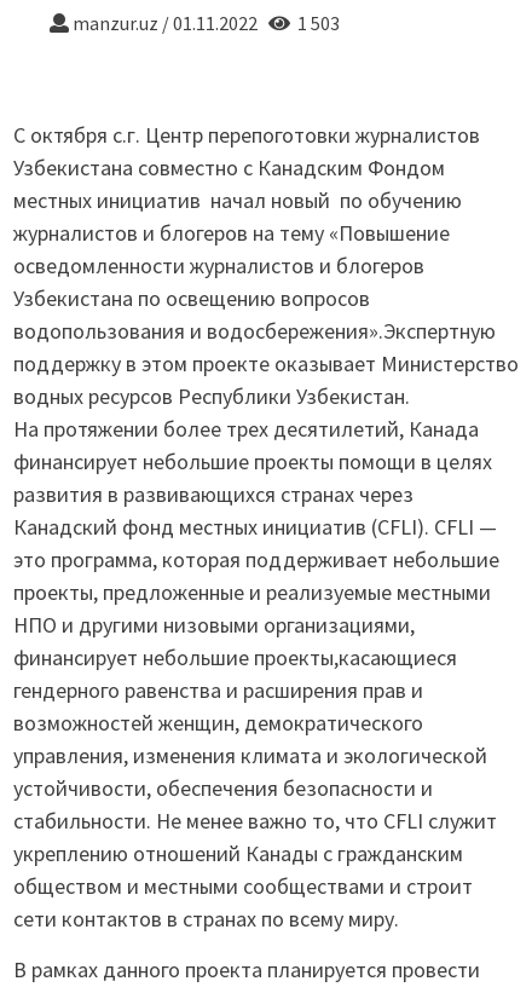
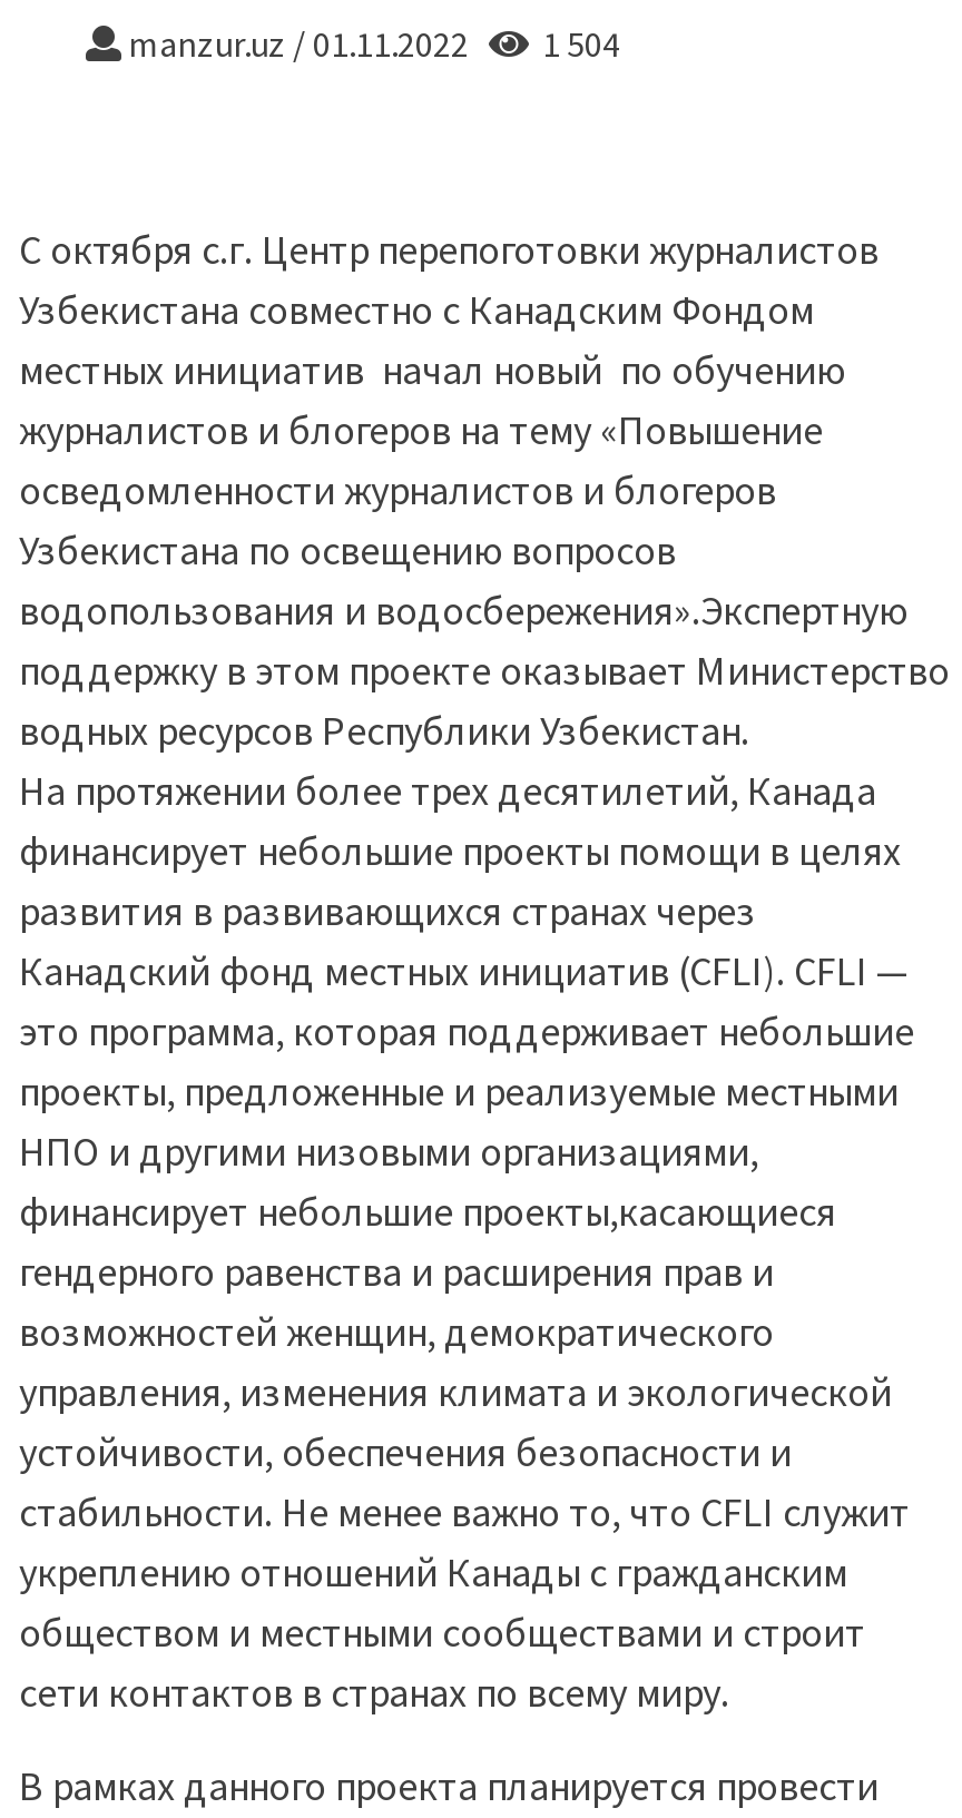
[73,11,340,35] manzur.uz / 01.11.2022 1 503 -> [128,21,620,65] manzur.uz / 01.11.2022 1 504

